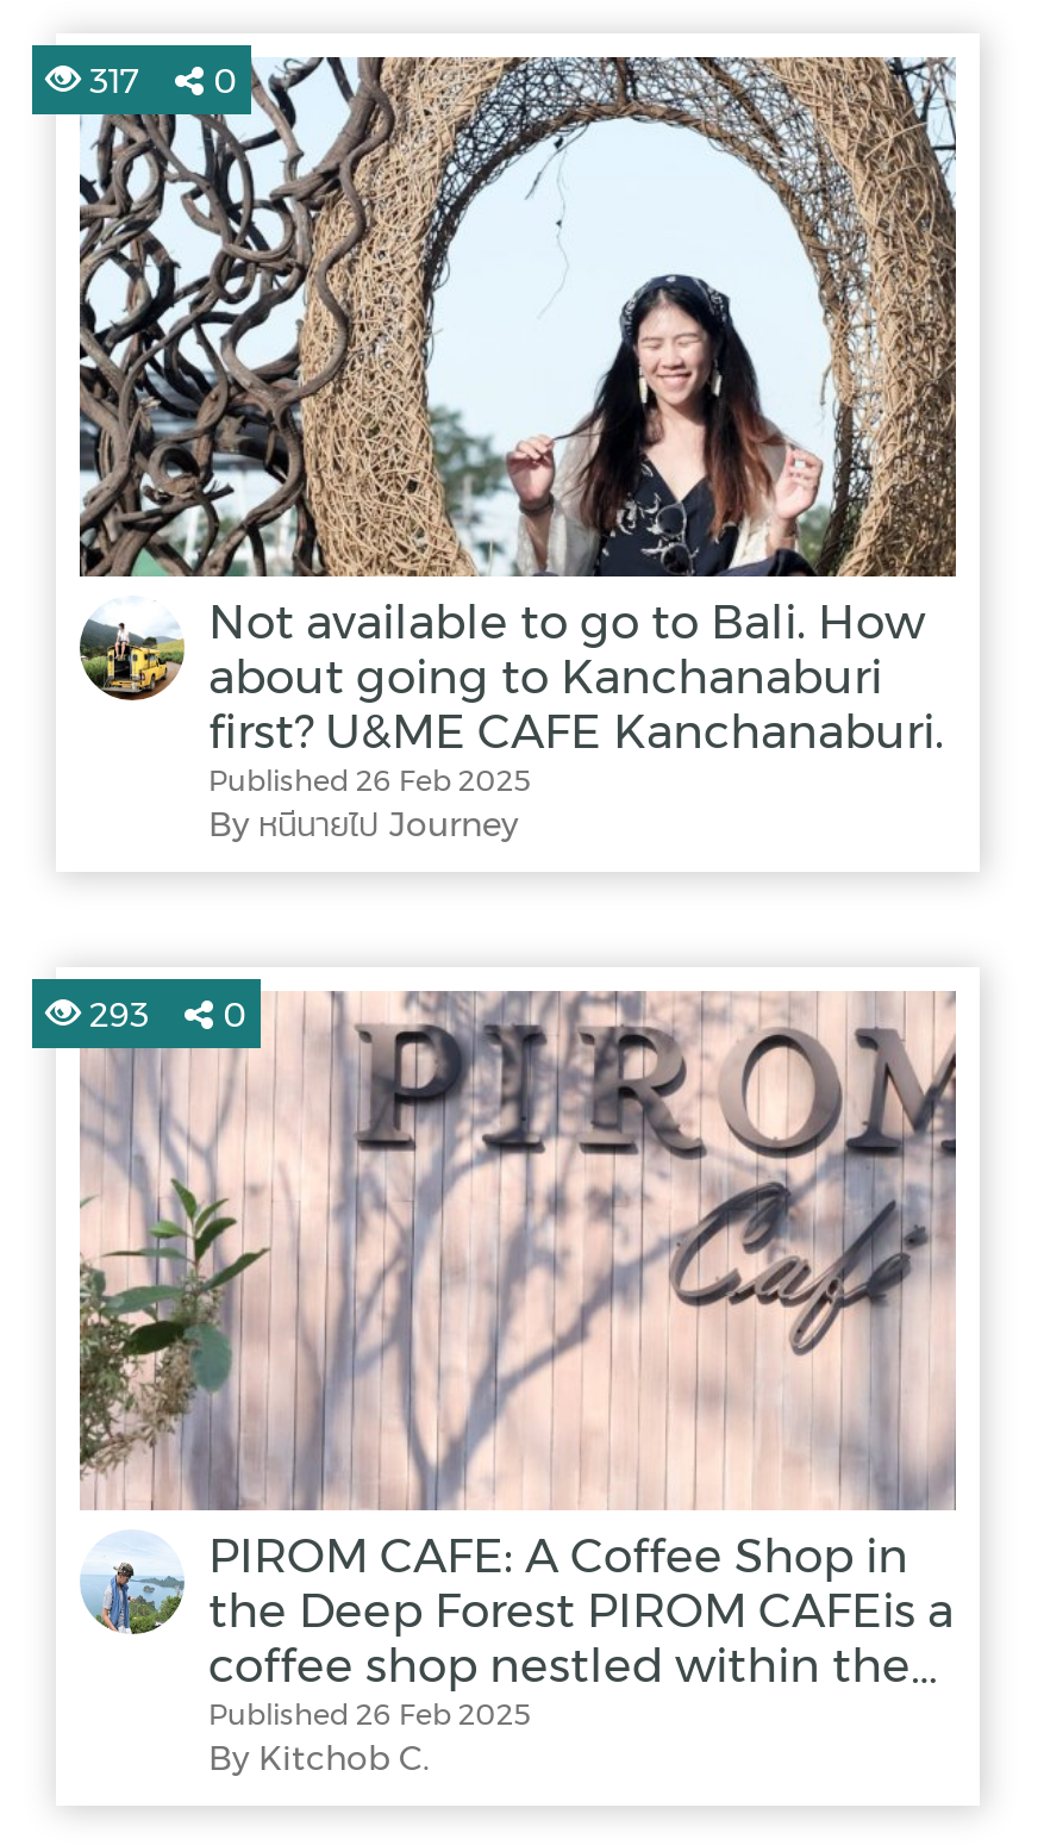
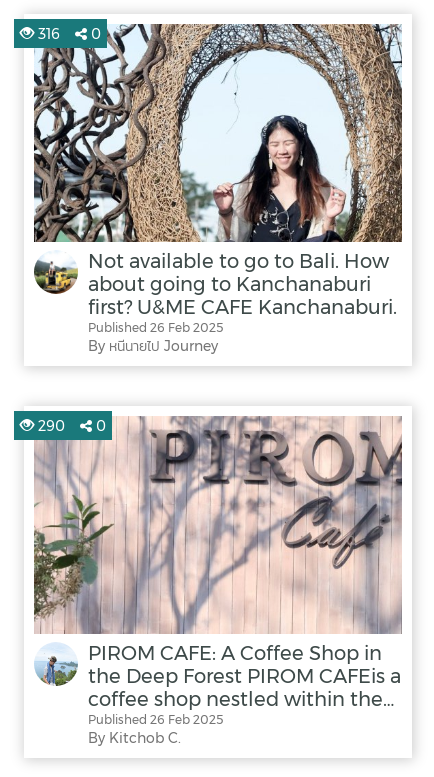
[80,60,237,103] 317 0 -> [34,25,101,43] 316 0
[80,994,246,1037] 293 0 -> [34,417,106,435] 290 0

